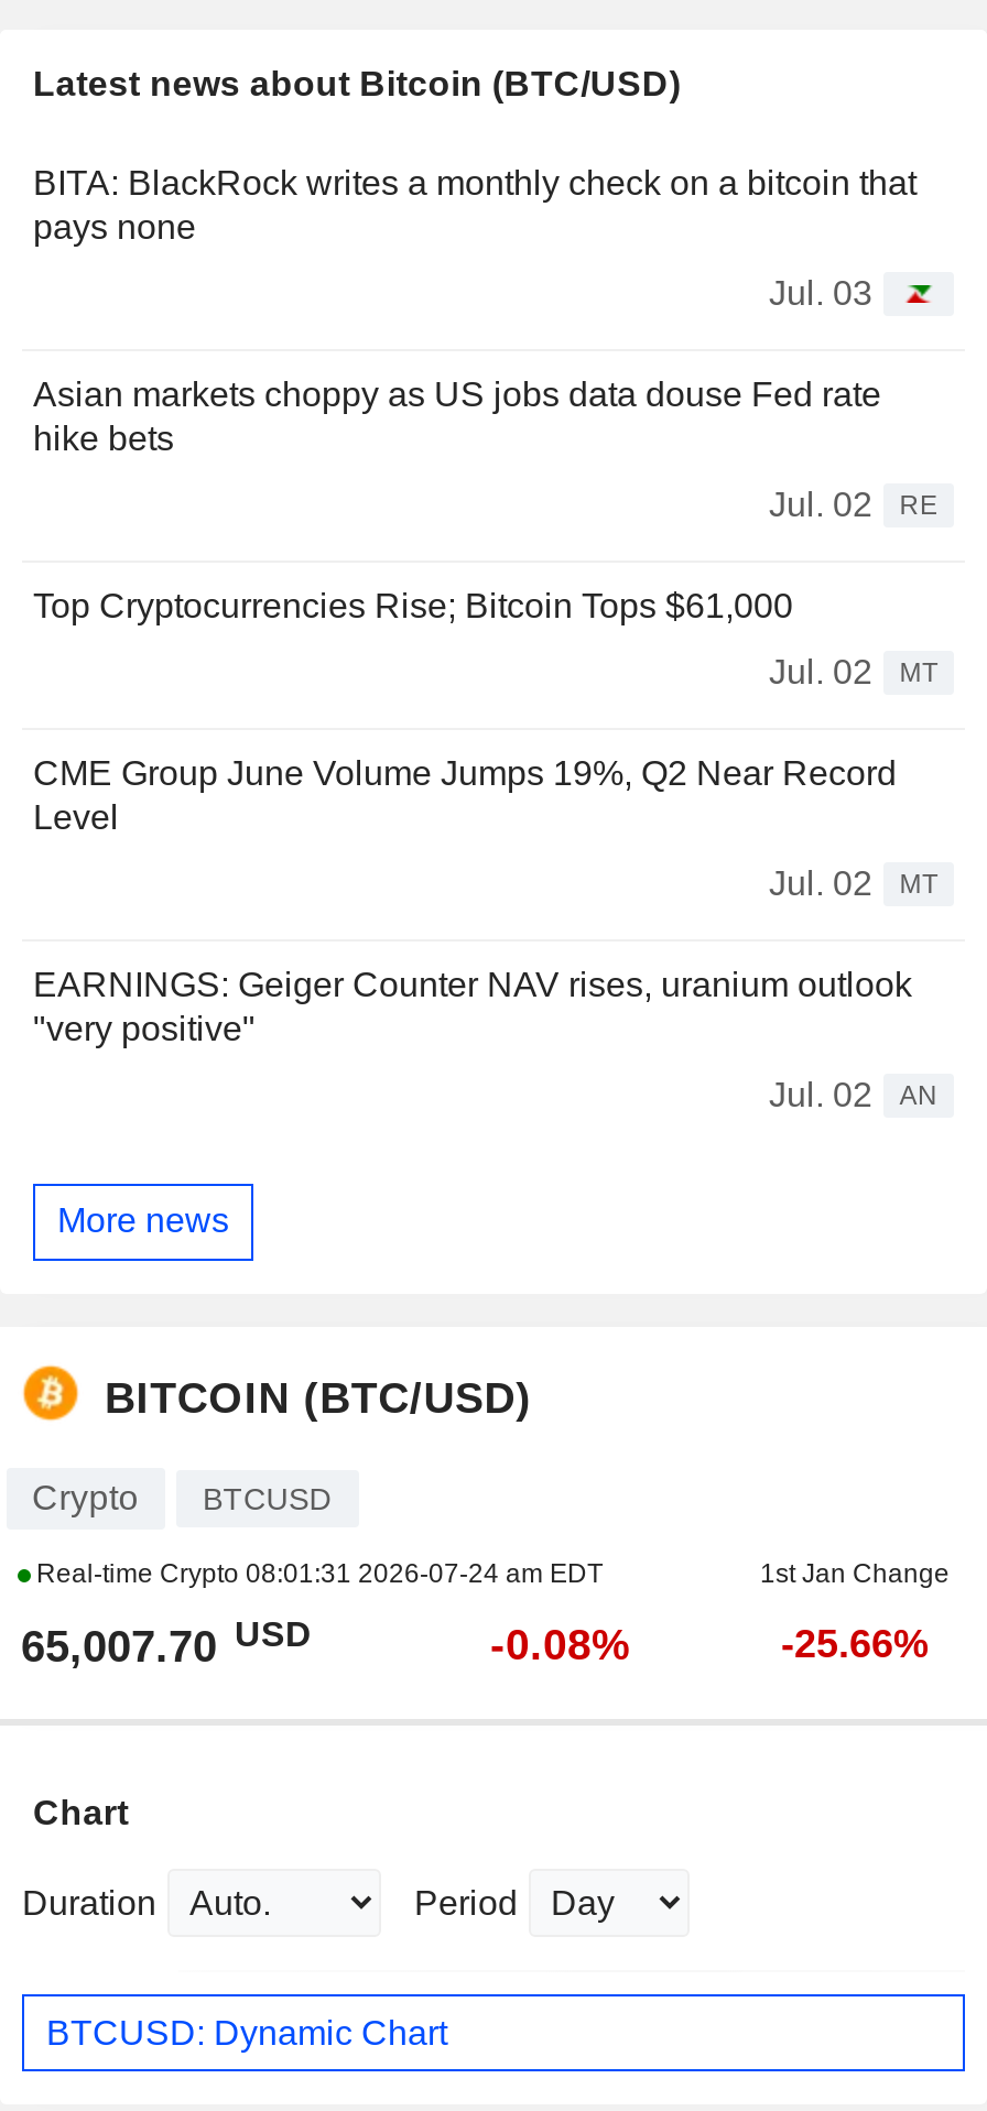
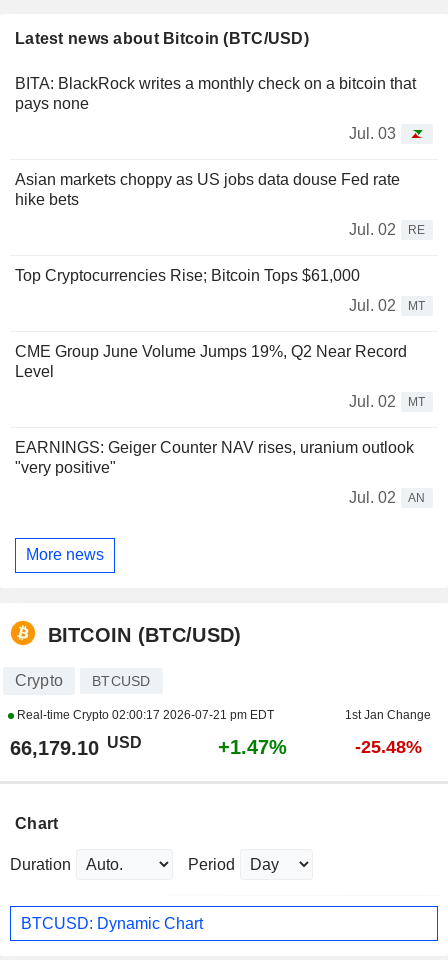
[30,1558,603,1589] Real-time Crypto 08:01:31 2026-07-24 am EDT -> [13,708,273,722] Real-time Crypto 02:00:17 2026-07-21 pm EDT
[21,1615,312,1671] 65,007.70 USD -> [9,734,141,759] 66,179.10 USD
[490,1620,631,1669] -0.08% -> [217,736,286,758] +1.47%
[781,1622,929,1666] -25.66% -> [354,737,421,757] -25.48%

